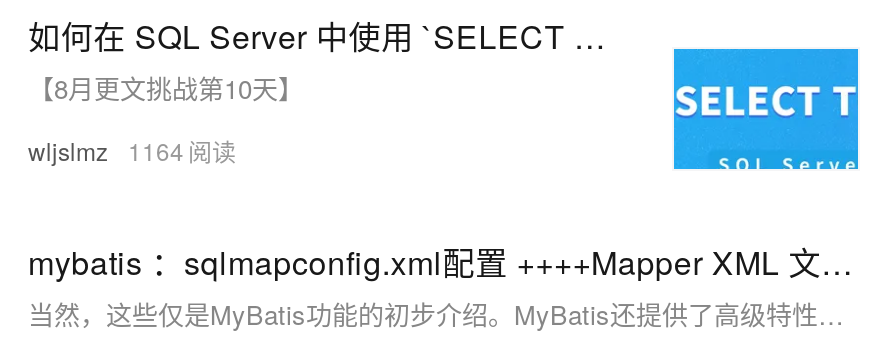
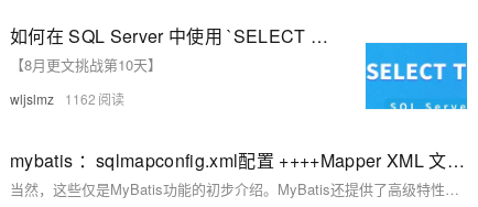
[28,133,184,167] wljslmz 1164 -> [10,89,96,108] wljslmz 1162

